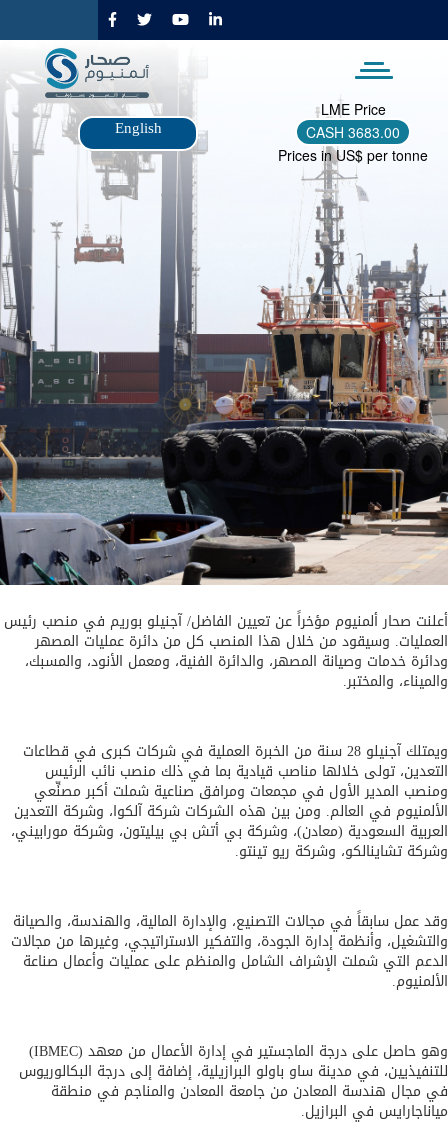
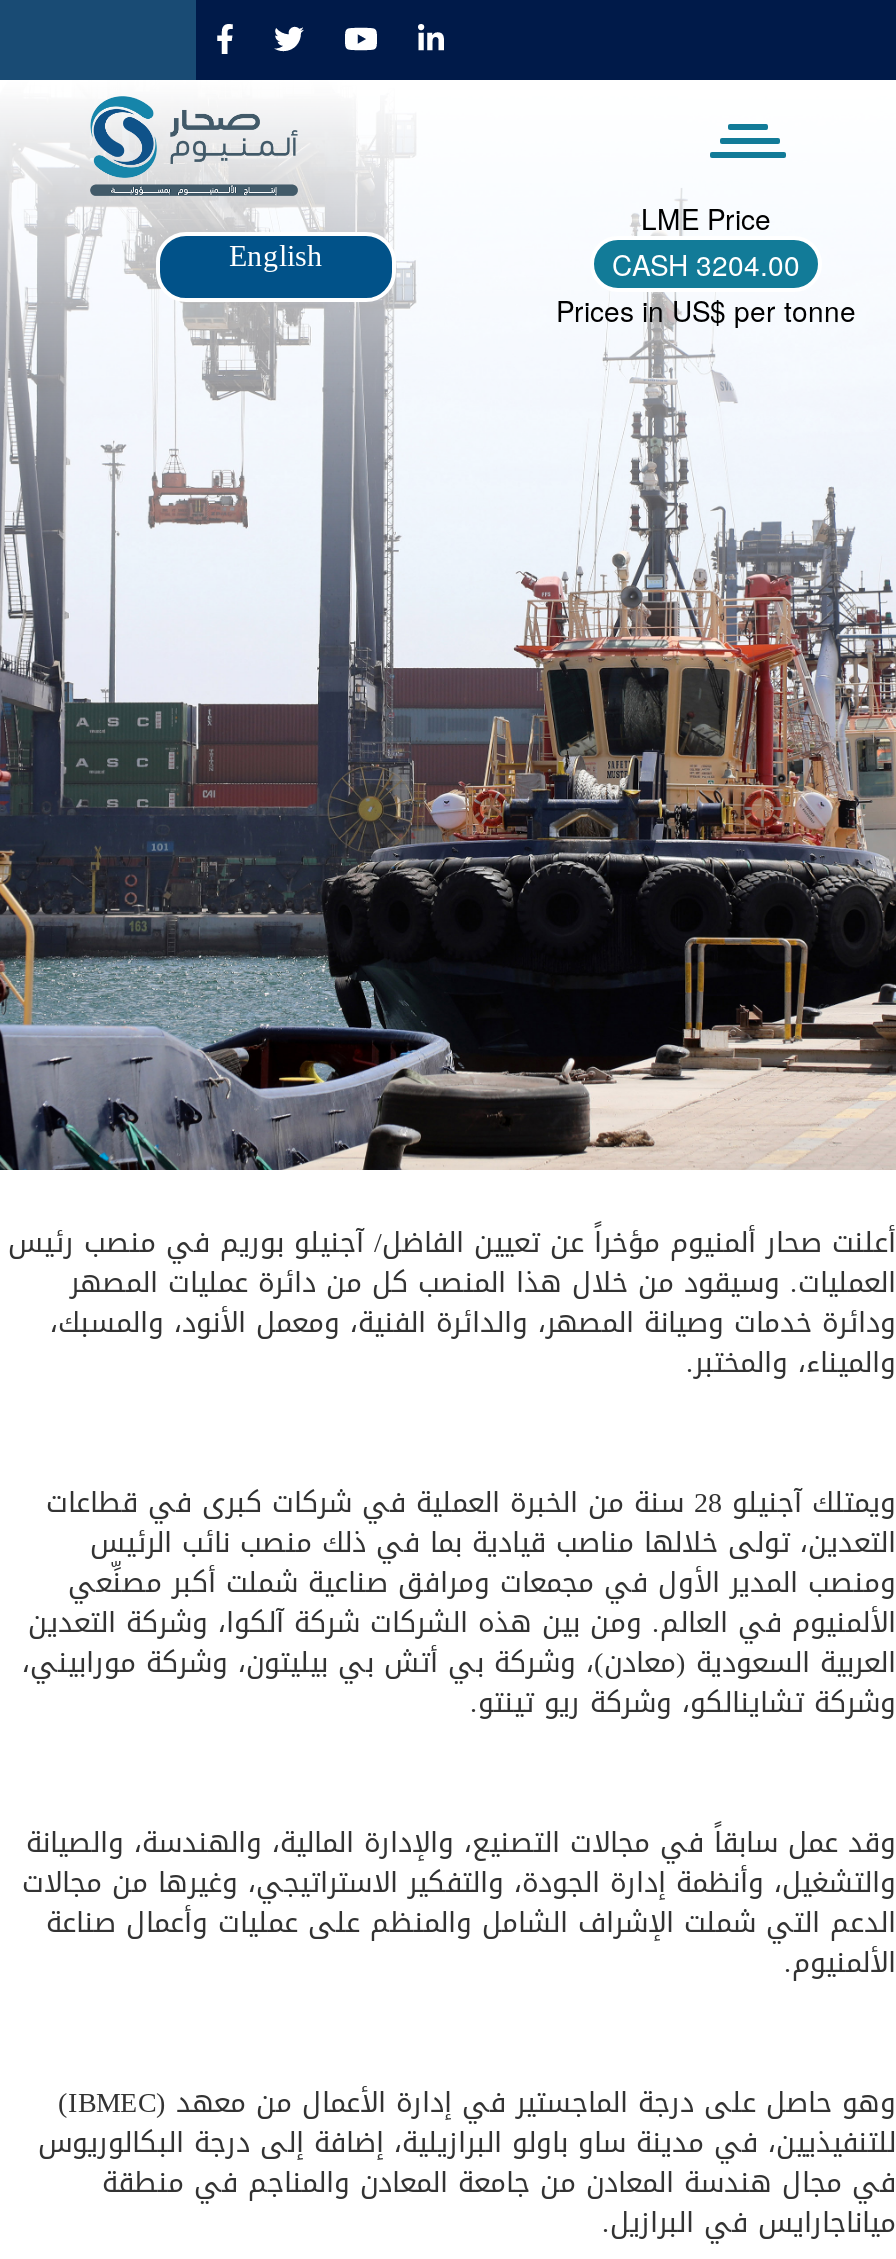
[321,122,415,142] CASH3683.00 -> [642,244,830,284] CASH3204.00

